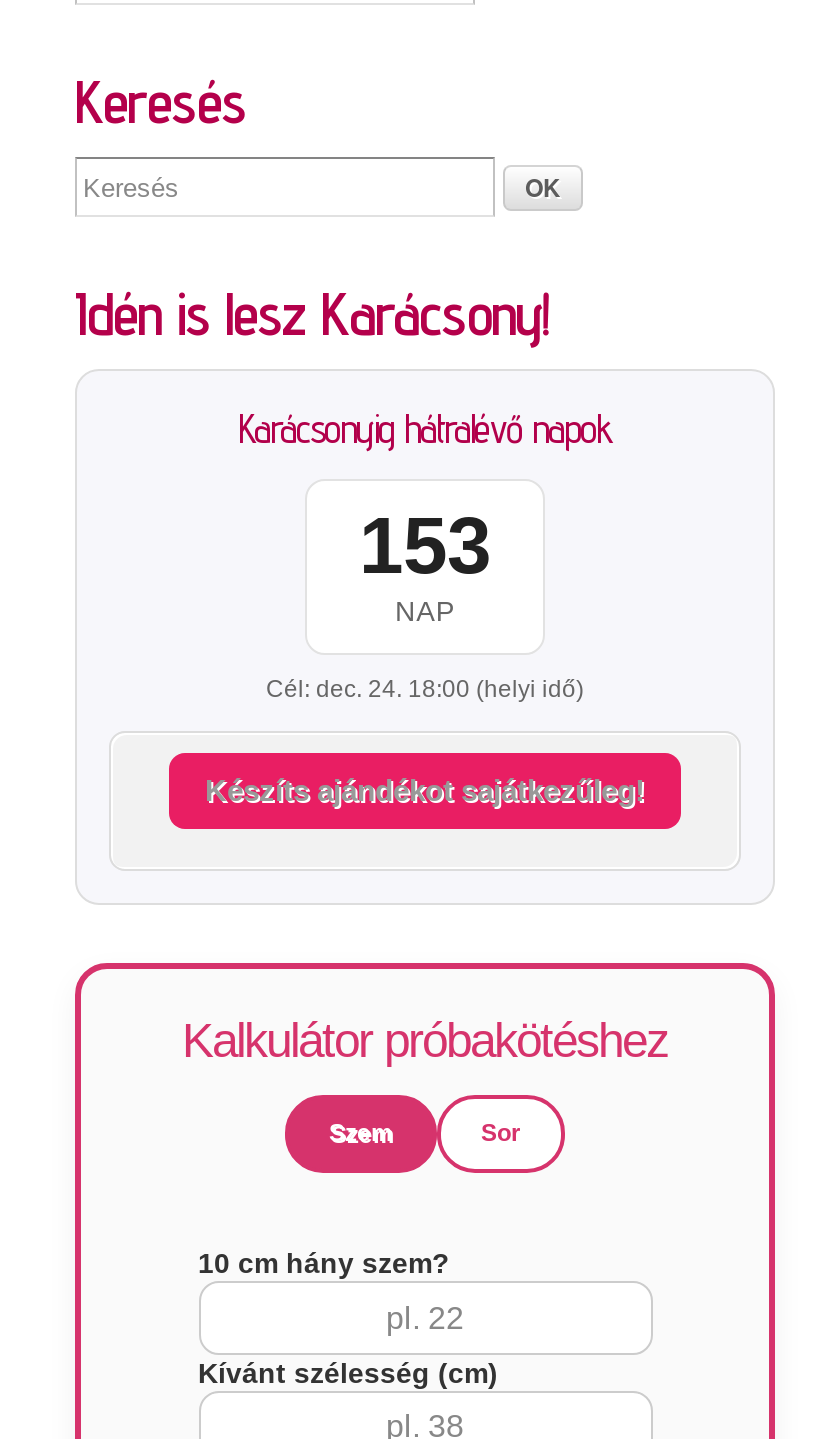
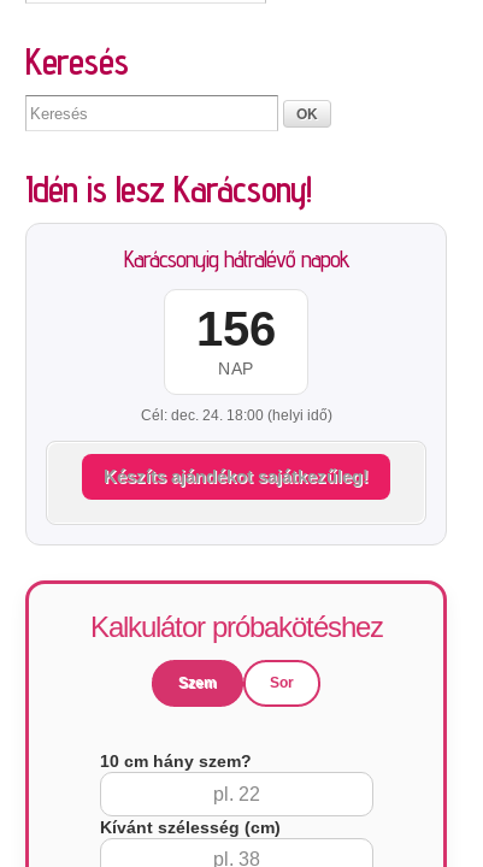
[359,501,491,589] 153 -> [196,302,276,355] 156

